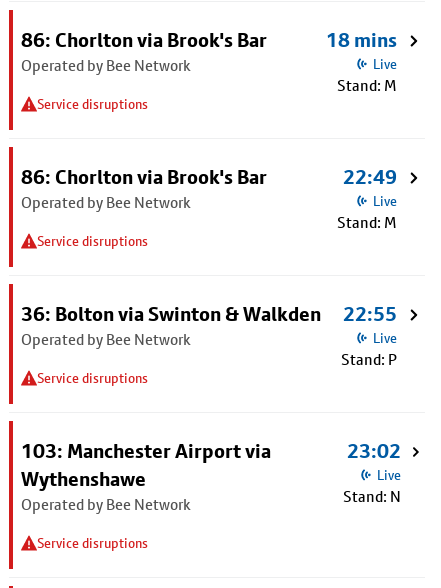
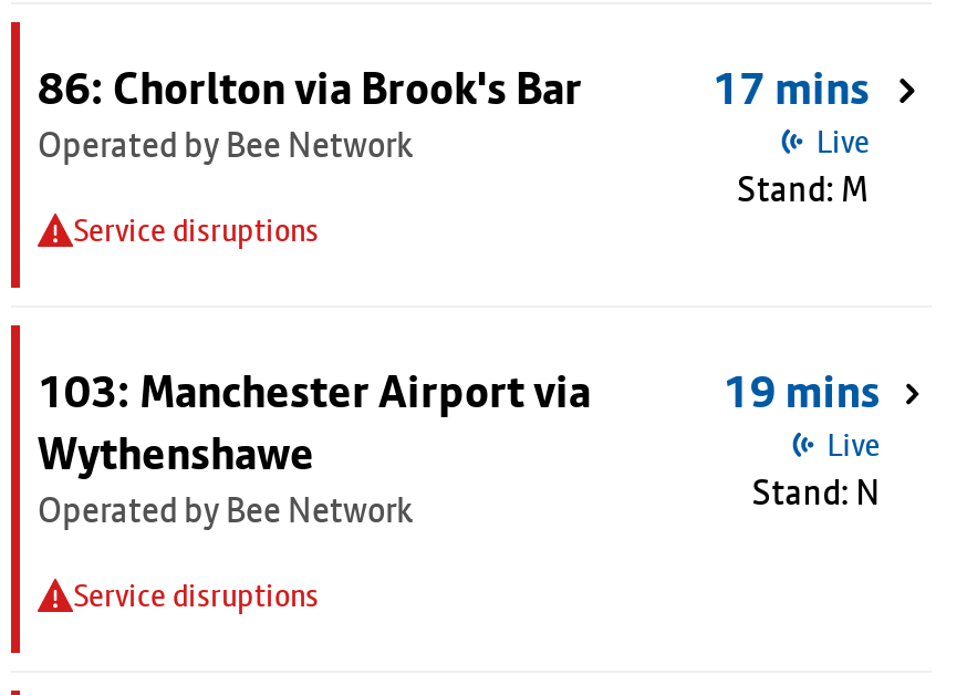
[326,28,397,52] 18 mins -> [713,62,870,115] 17 mins
[21,165,267,249] 86: Chorlton via Brook's Bar | Operated by Bee Network | Service disruptions -> none
[337,165,397,232] 22:49 | Live | Stand: M -> none
[21,302,321,386] 36: Bolton via Swinton & Walkden | Operated by Bee Network | Service disruptions -> none
[341,302,397,369] 22:55 | Live | Stand: P -> none
[347,439,401,463] 23:02 -> [723,365,880,418] 19 mins

